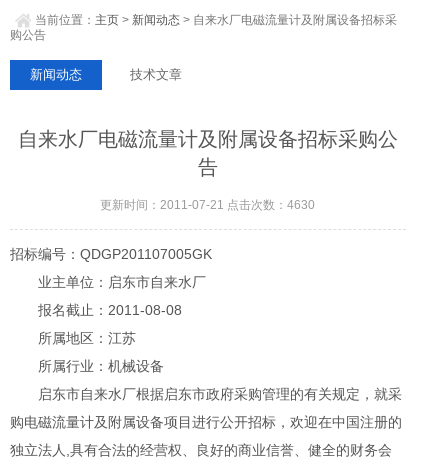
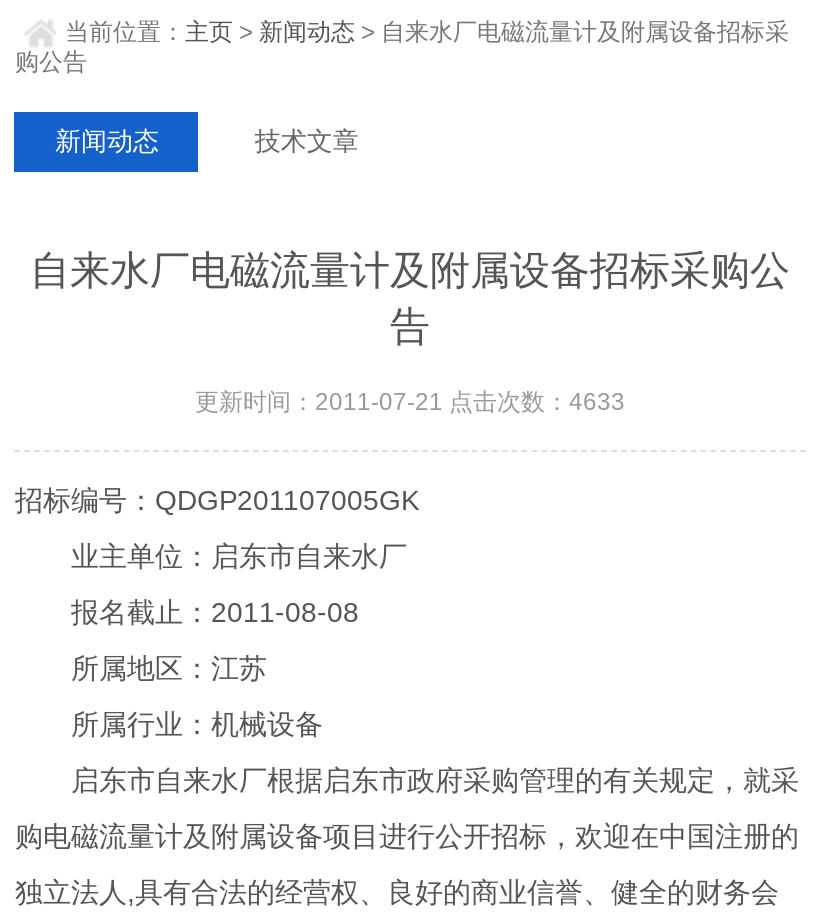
[100,198,315,212] 更新时间：2011-07-21 点击次数：4630 -> [195,388,625,416] 更新时间：2011-07-21 点击次数：4633

